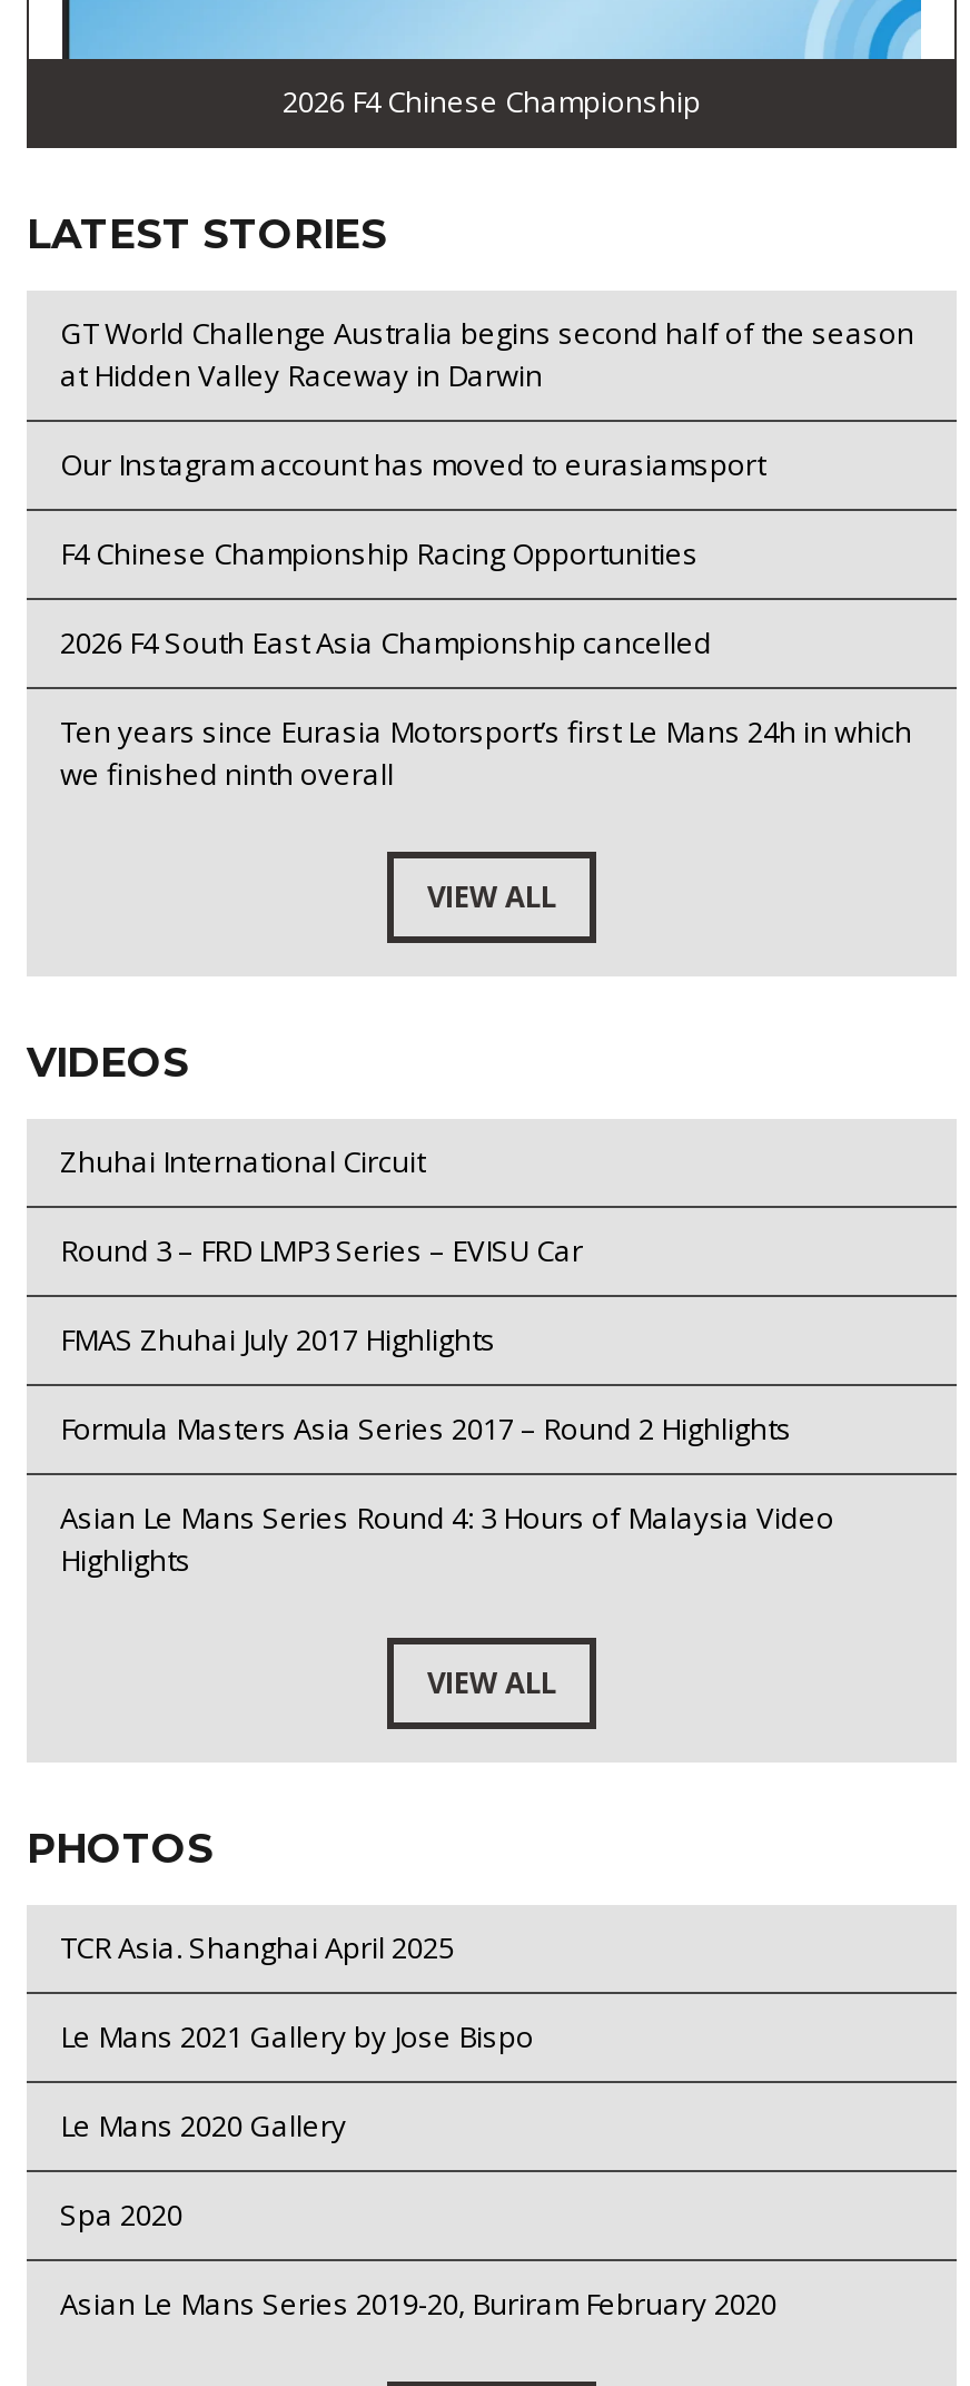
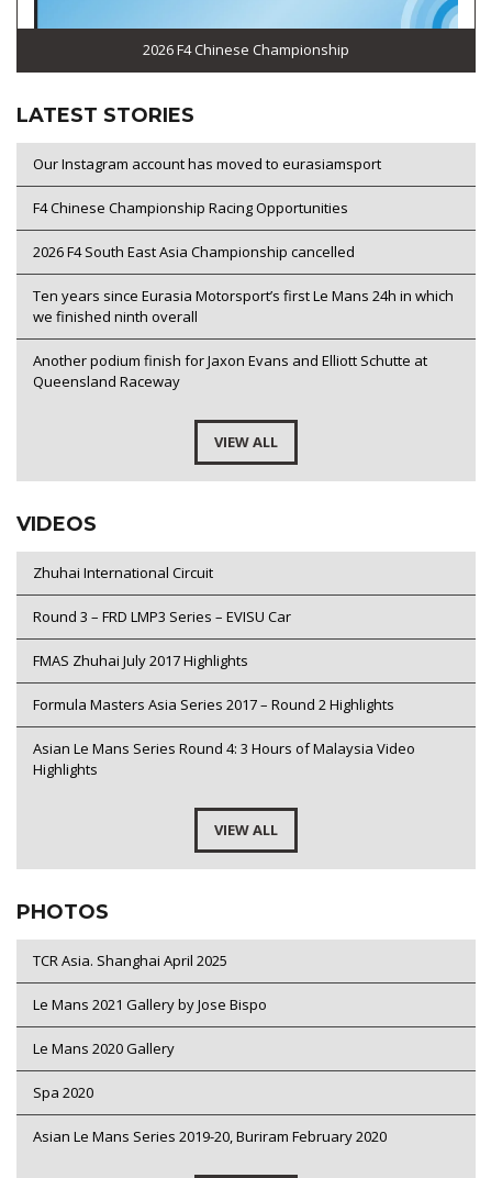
[60,312,914,395] GT World Challenge Australia begins second half of the season | at Hidden Valley Raceway in Darwin -> none
moved [60,444,912,793] -> [33,154,454,327]: Our Instagram account has moved to eurasiamsport | F4 Chinese Championship Racing Opportunities | 2026 F4 South East Asia Championship cancelled | Ten years since Eurasia Motorsport’s first Le Mans 24h in which | we finished ninth overall
none -> [33,351,427,392] Another podium finish for Jaxon Evans and Elliott Schutte at | Queensland Raceway

